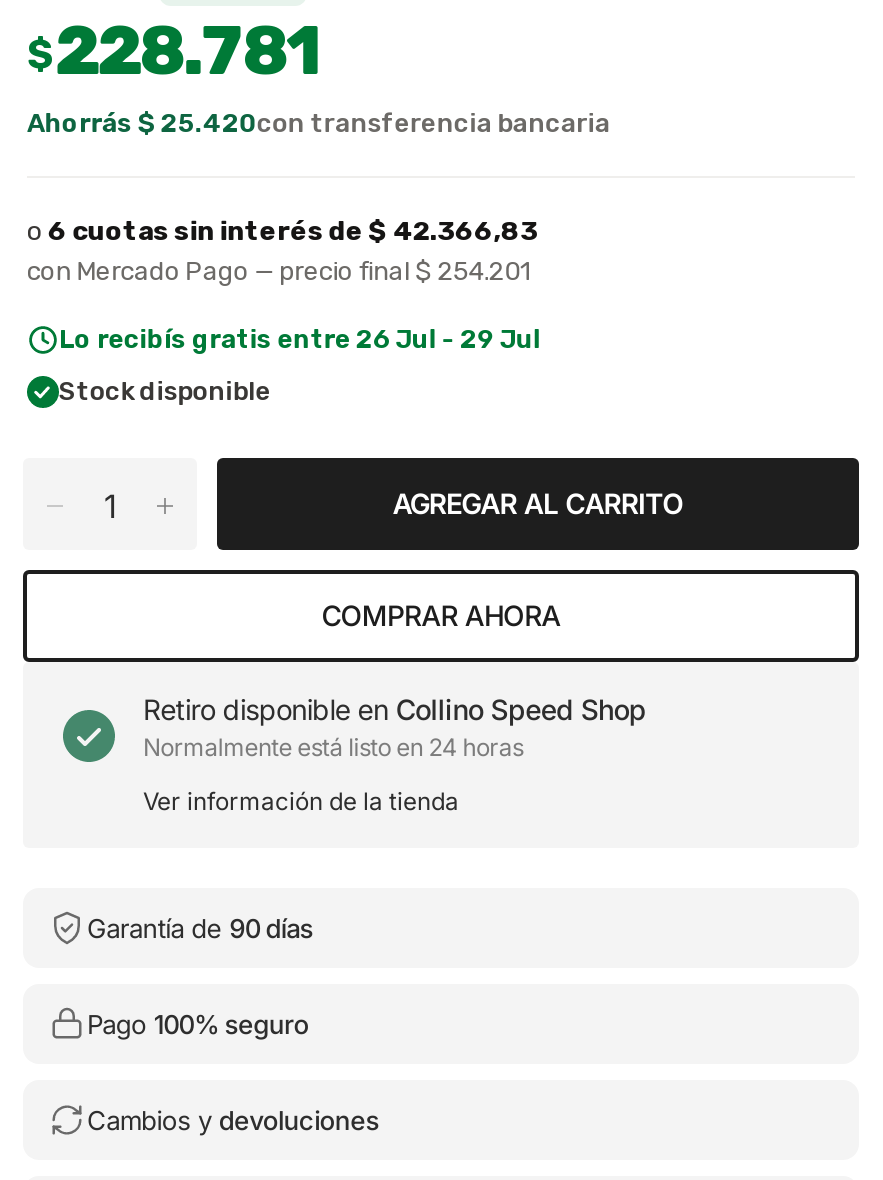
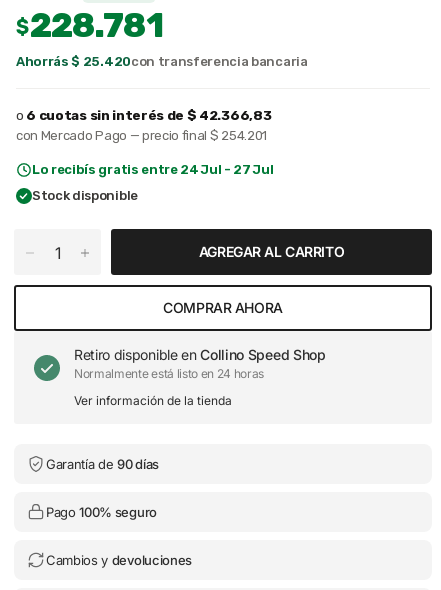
[59,324,540,354] Lo recibís gratis entre 26 Jul - 29 Jul -> [32,162,273,177] Lo recibís gratis entre 24 Jul - 27 Jul

